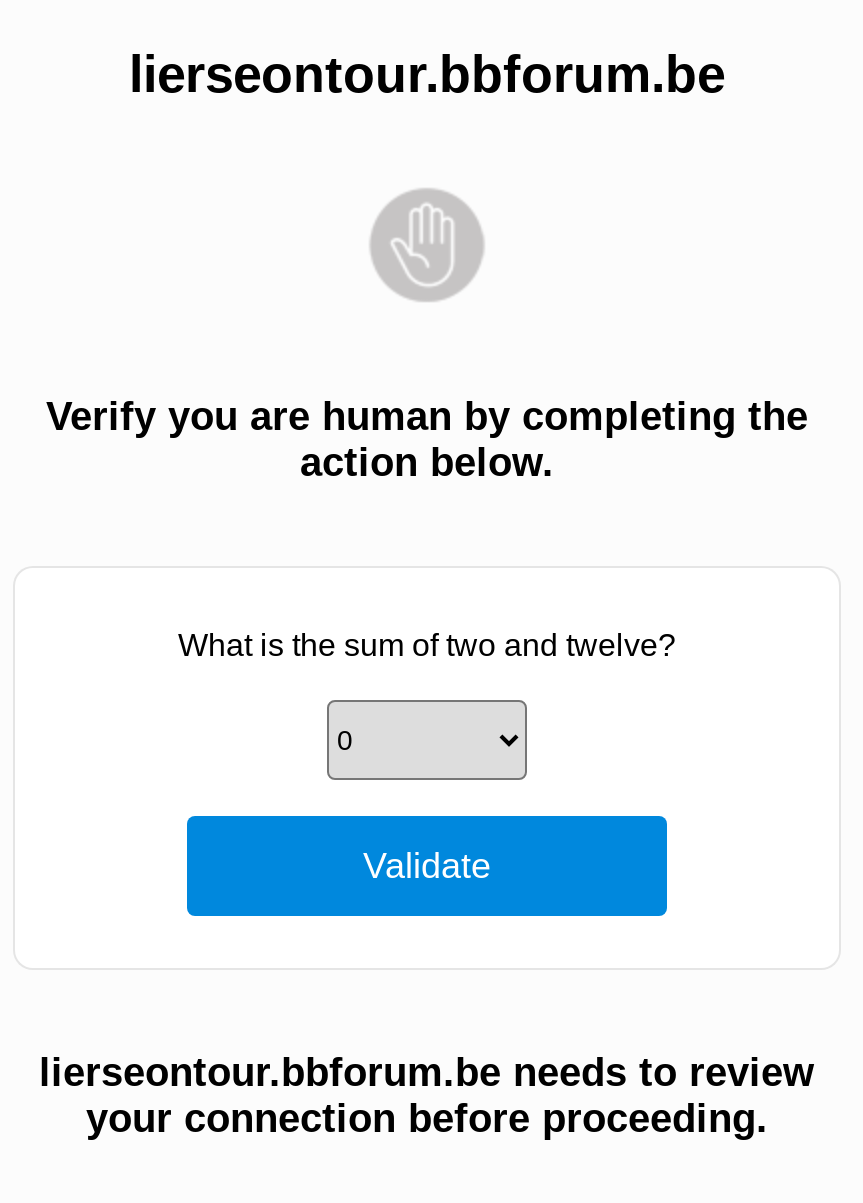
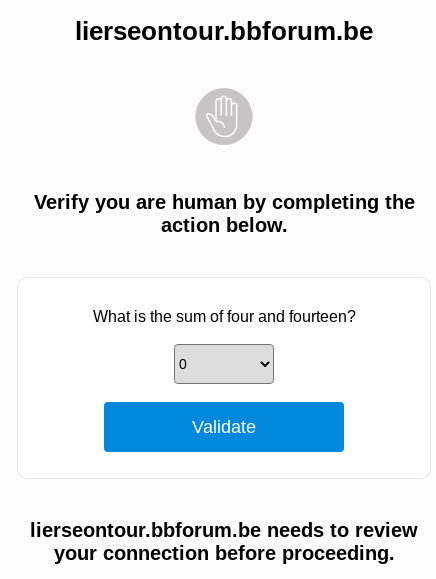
[178,628,676,662] What is the sum of two and twelve? -> [92,308,355,325] What is the sum of four and fourteen?

